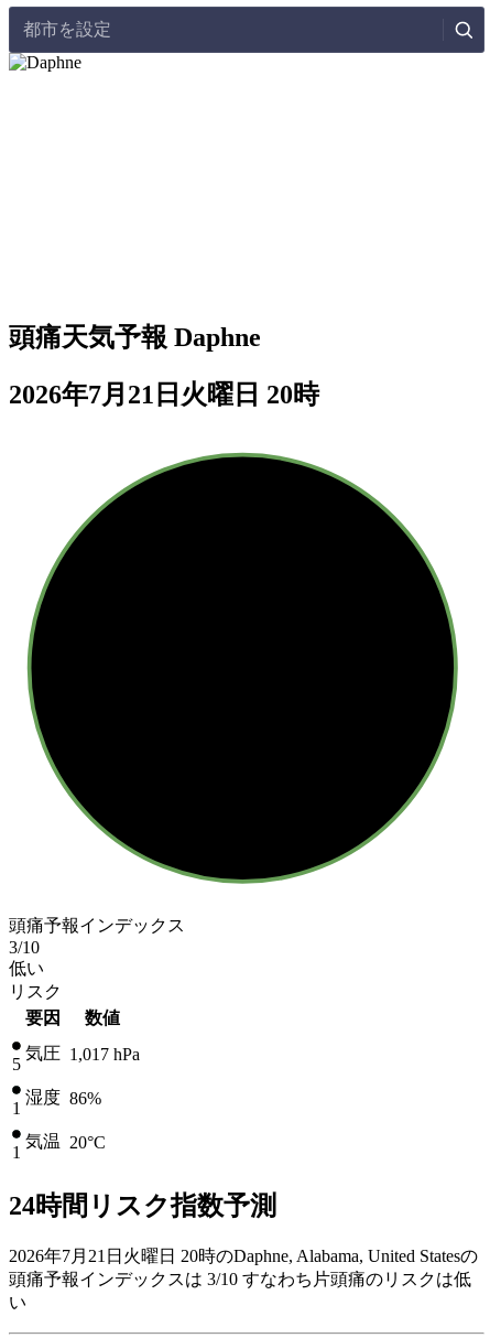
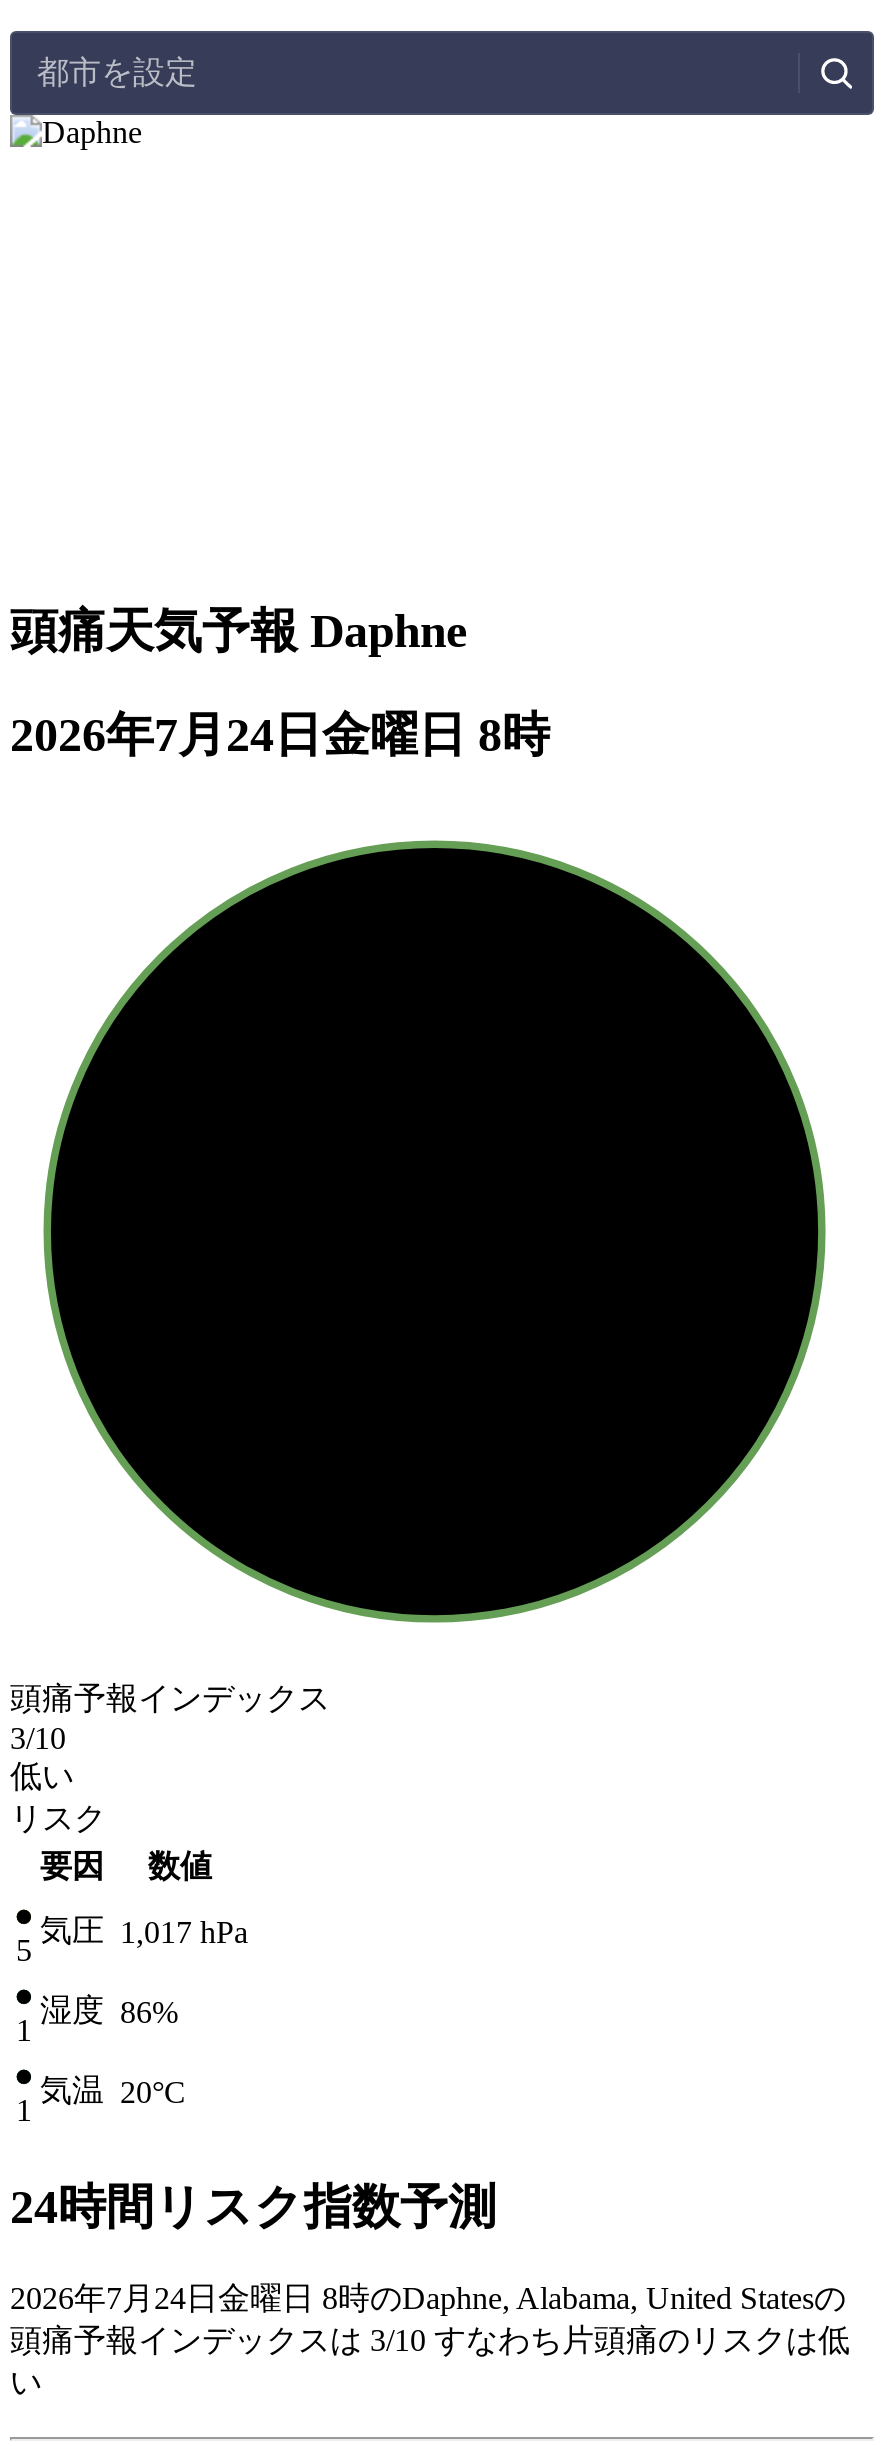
[9,380,319,409] 2026年7月21日火曜日 20時 -> [10,709,550,761] 2026年7月24日金曜日 8時
[9,1246,478,1265] 2026年7月21日火曜日 20時のDaphne, Alabama, United Statesの -> [10,2280,846,2314] 2026年7月24日金曜日 8時のDaphne, Alabama, United Statesの

